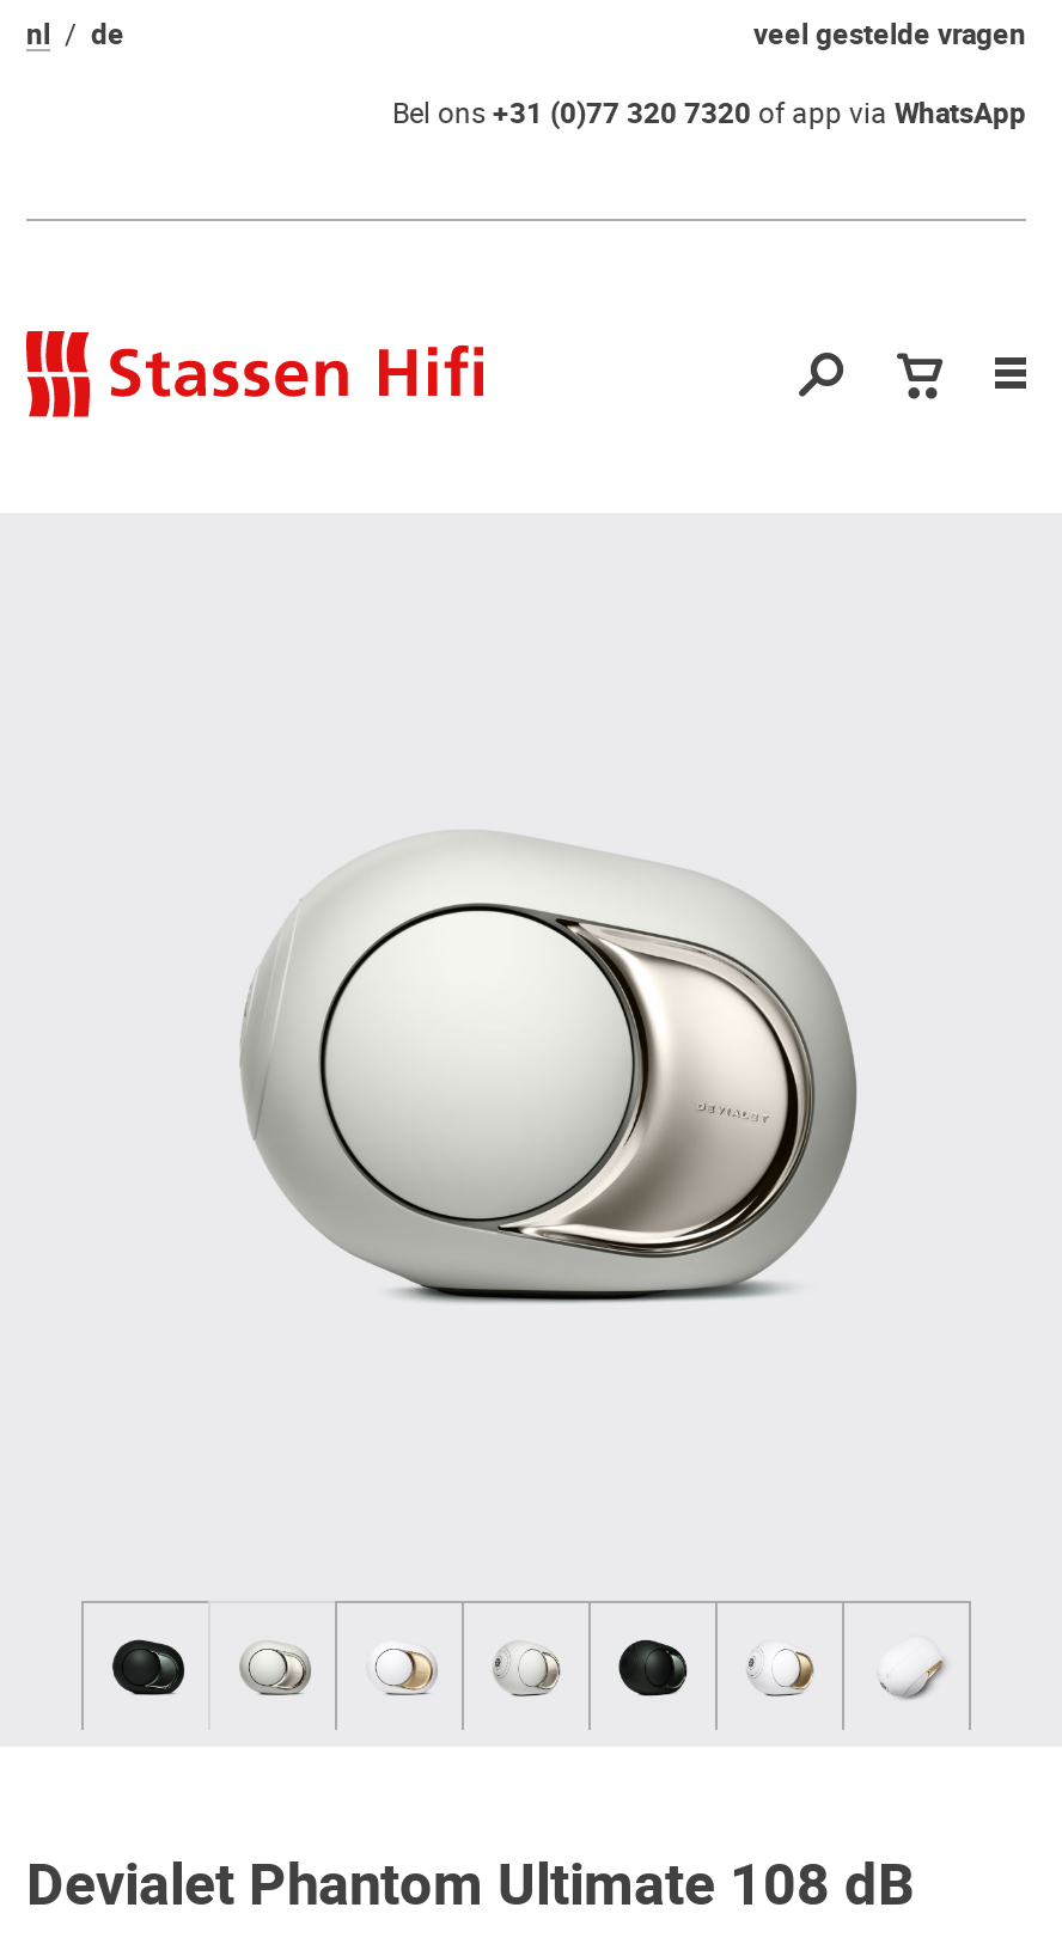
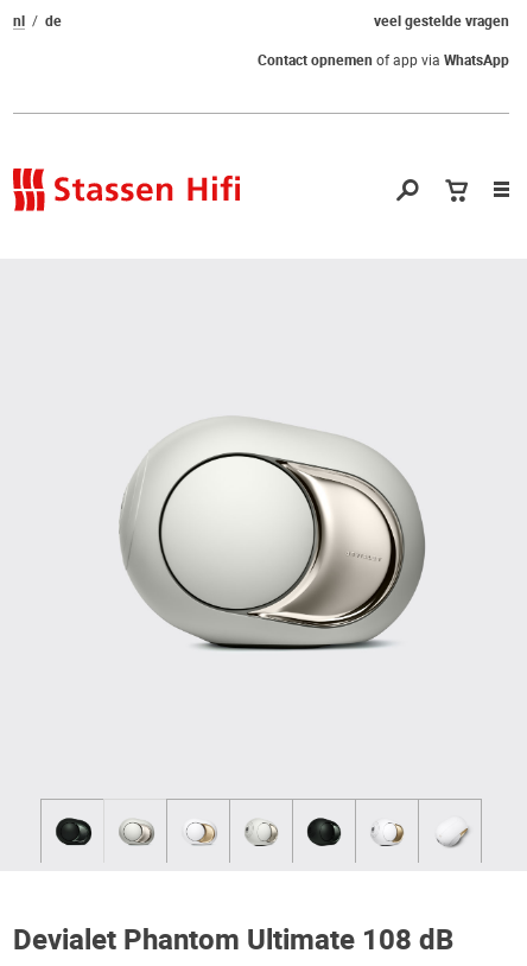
[392,92,1026,135] Bel ons +31 (0)77 320 7320 of app via WhatsApp -> [258,50,509,71] Contact opnemen of app via WhatsApp

